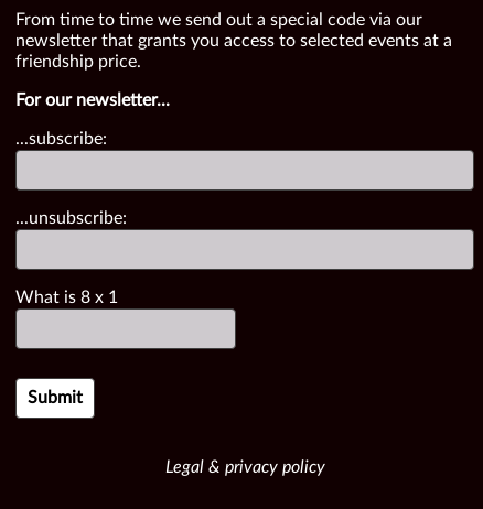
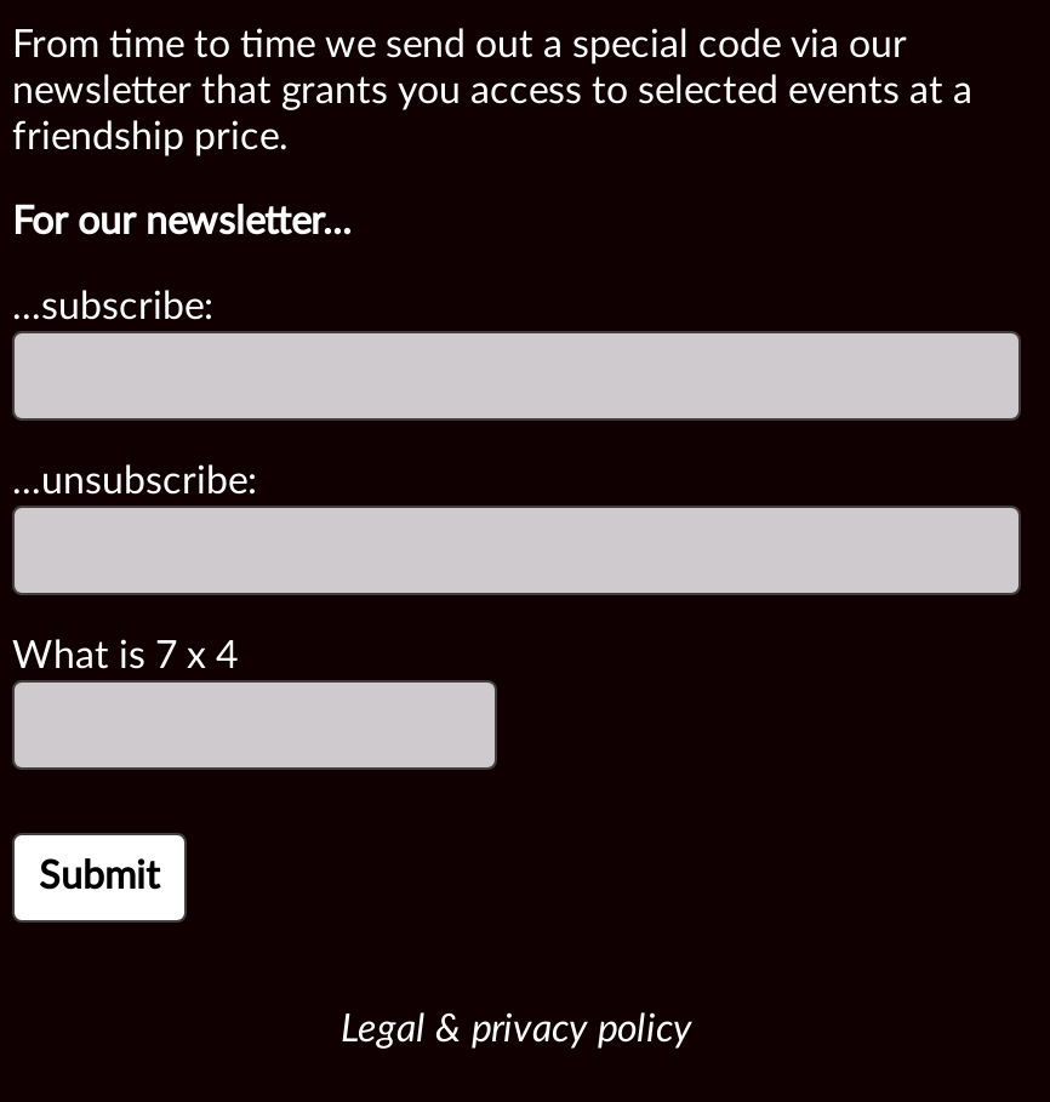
[15,288,118,306] What is 8 x 1 -> [12,635,238,674] What is 7 x 4

